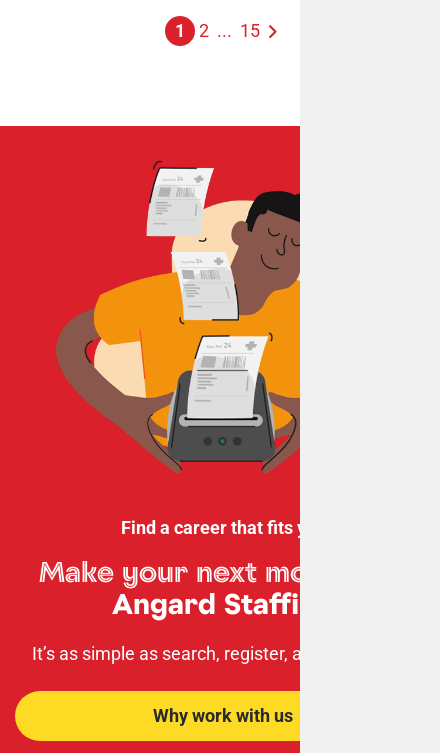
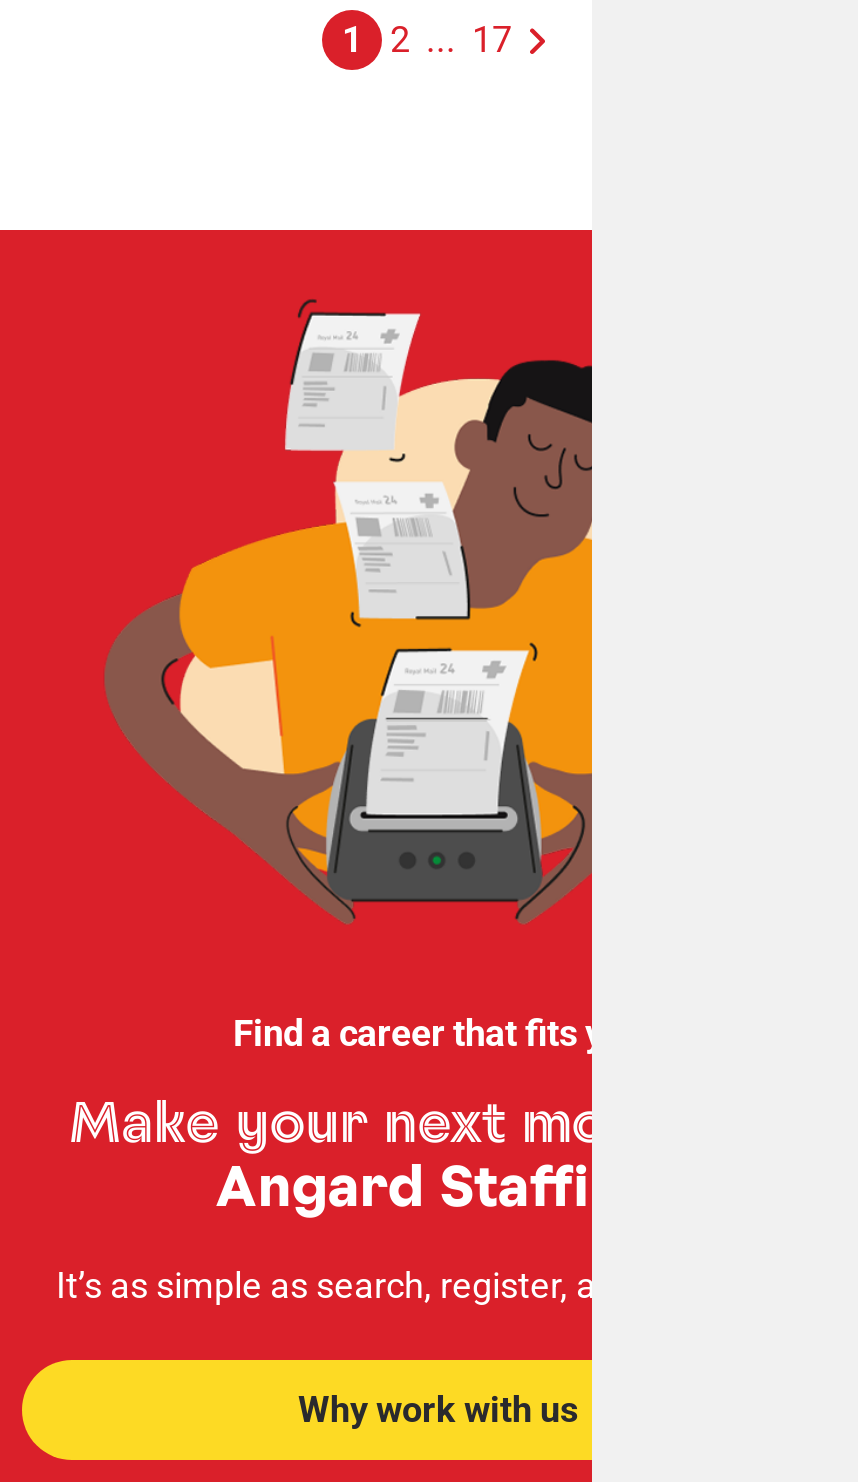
[175,20,260,41] 1 2 ... 15 -> [342,18,512,60] 1 2 ... 17

